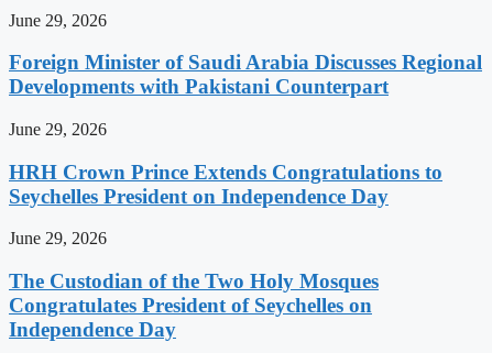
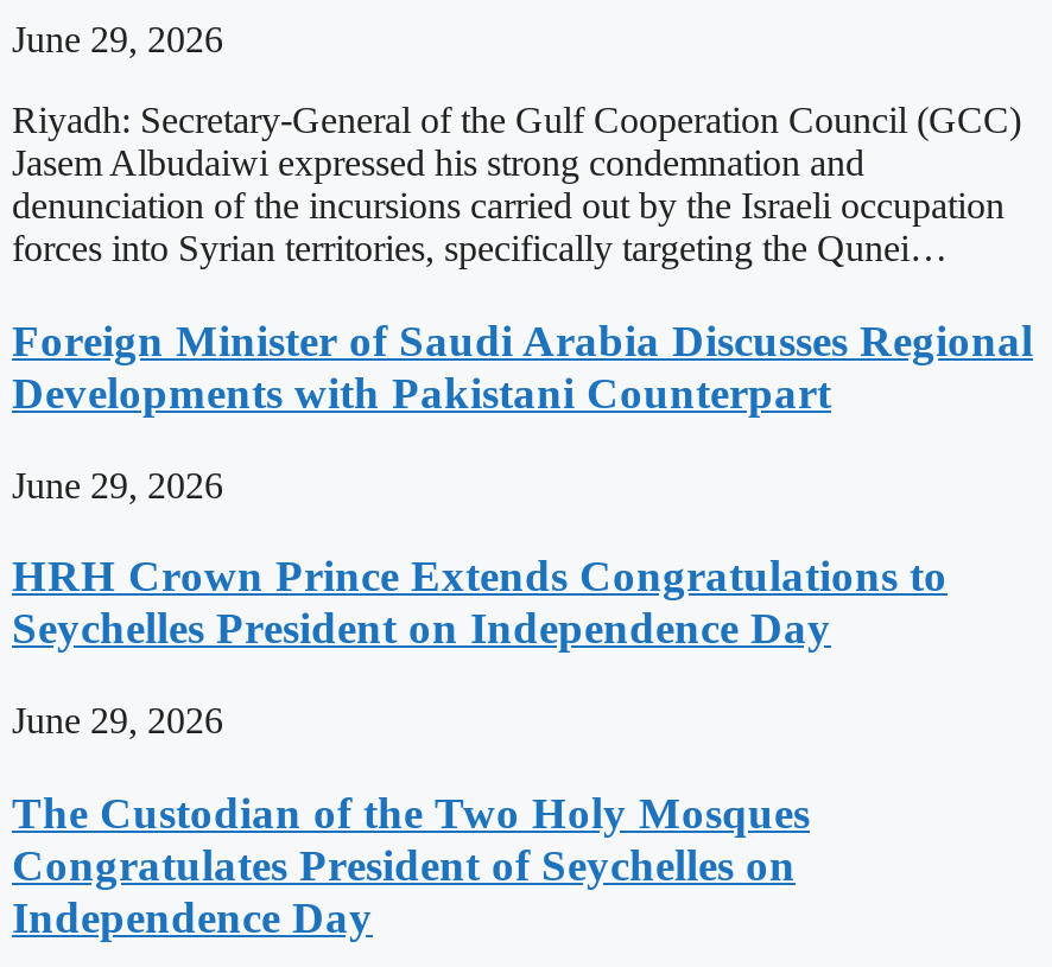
none -> [12,100,1021,268] Riyadh: Secretary-General of the Gulf Cooperation Council (GCC) | Jasem Albudaiwi expressed his strong condemnation and | denunciation of the incursions carried out by the Israeli occupation | forces into Syrian territories, specifically targeting the Qunei…

